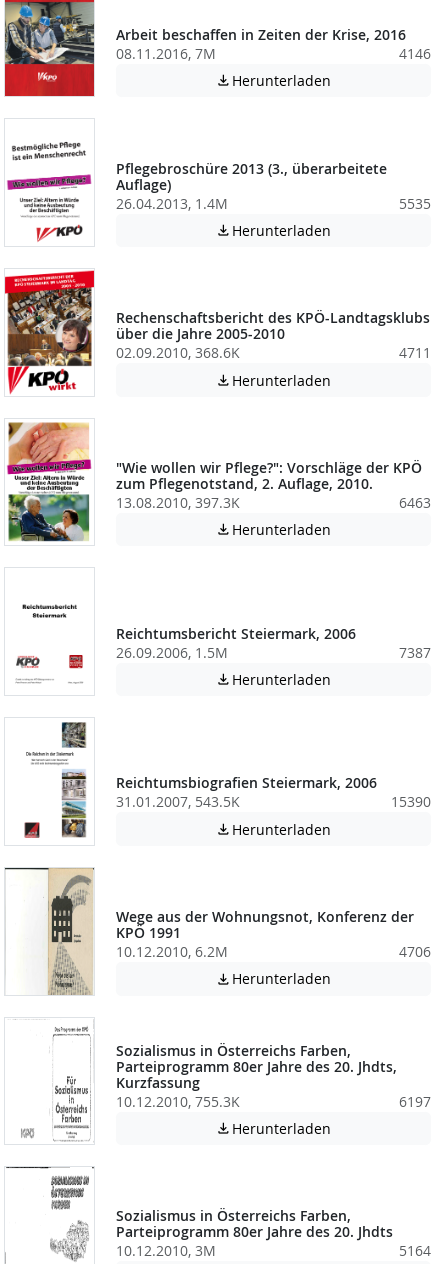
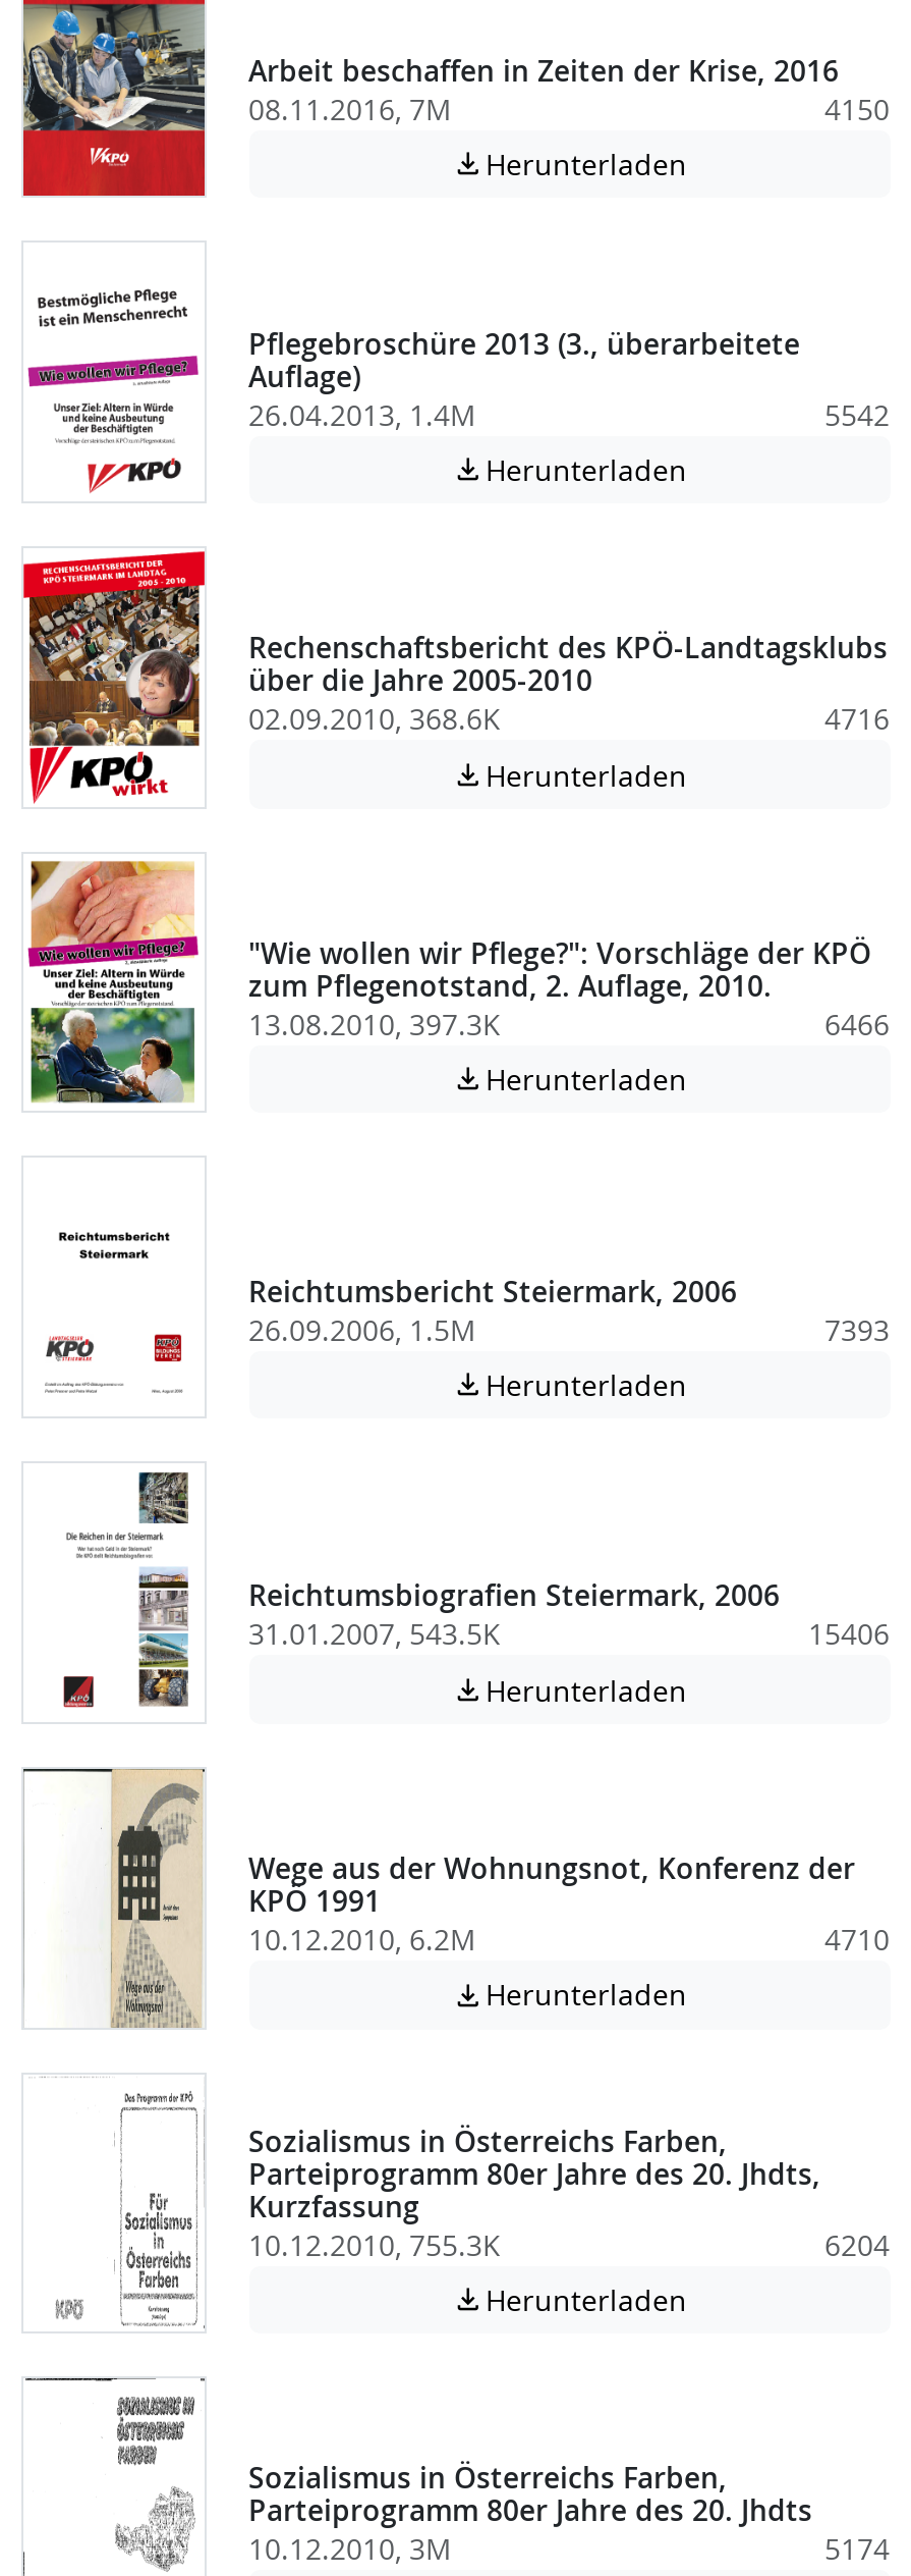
[398,44,430,63] 4146 -> [824,89,890,128] 4150
[398,194,430,213] 5535 -> [824,395,890,433] 5542
[398,343,430,362] 4711 -> [824,699,890,738] 4716
[398,493,430,512] 6463 -> [824,1005,890,1043] 6466
[398,643,430,662] 7387 -> [824,1310,890,1348] 7393
[390,792,430,811] 15390 -> [808,1615,890,1653] 15406
[398,942,430,961] 4706 -> [824,1920,890,1958] 4710
[398,1092,430,1111] 6197 -> [824,2225,890,2264] 6204
[398,1241,430,1260] 5164 -> [824,2530,890,2569] 5174

